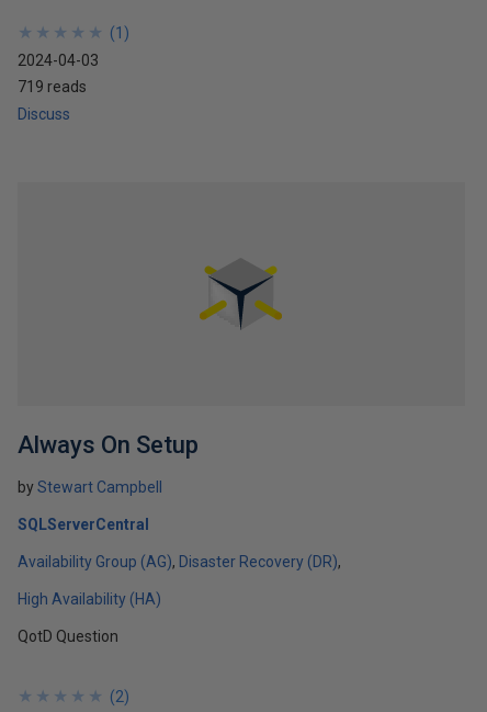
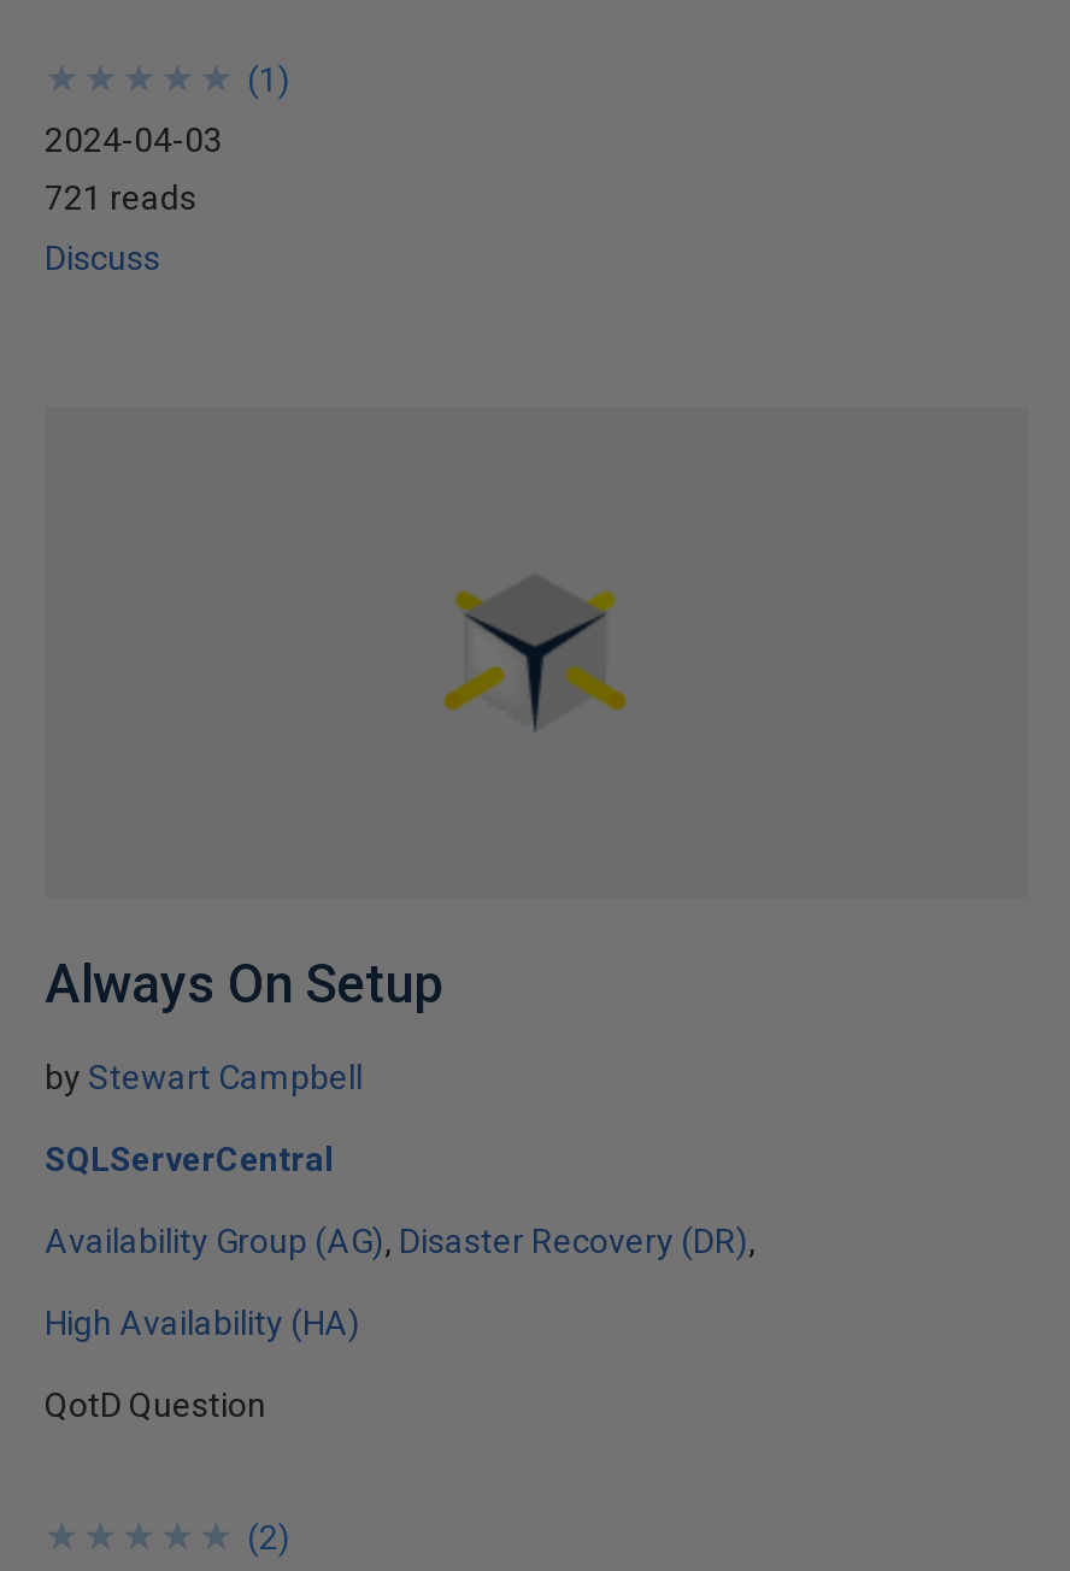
[18,78,87,95] 719 reads -> [45,178,196,217] 721 reads

